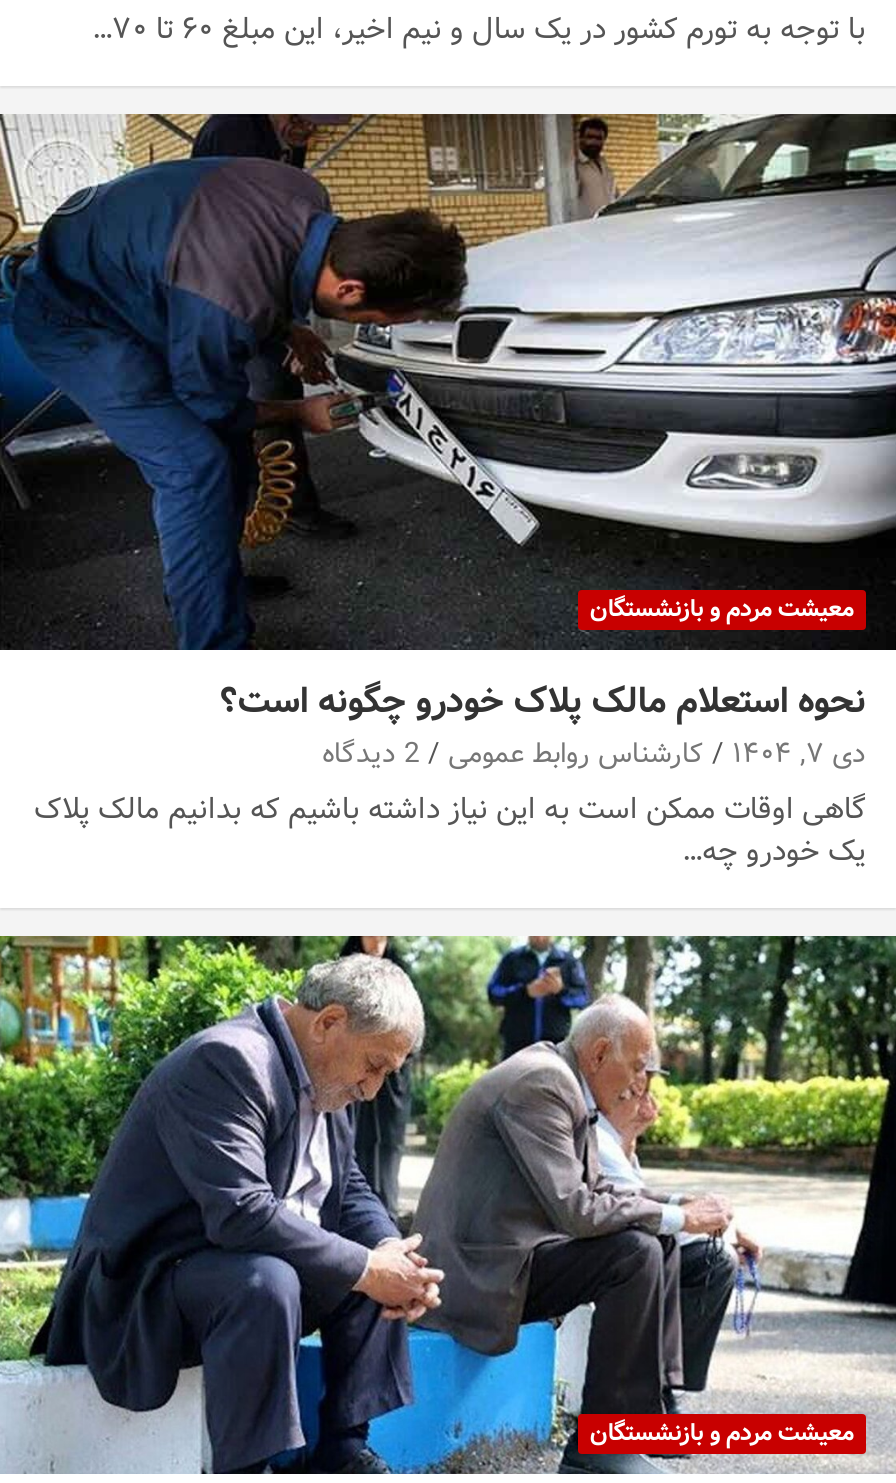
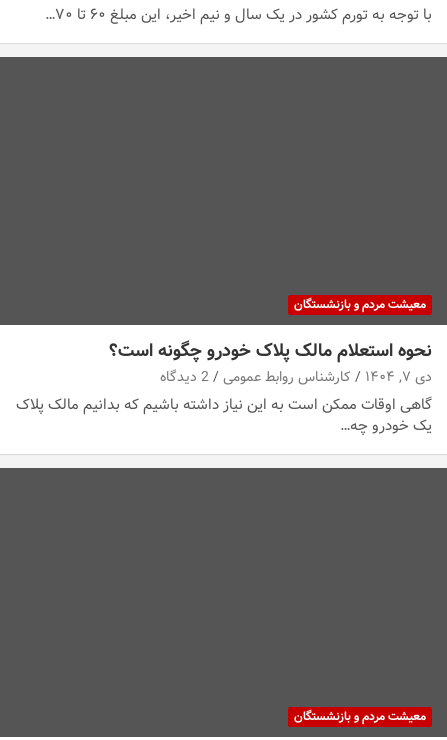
[6,114,890,650] [image] -> none
[6,934,890,1474] [image] -> none

